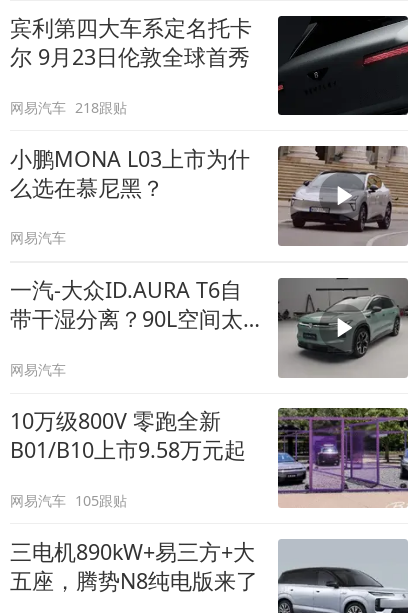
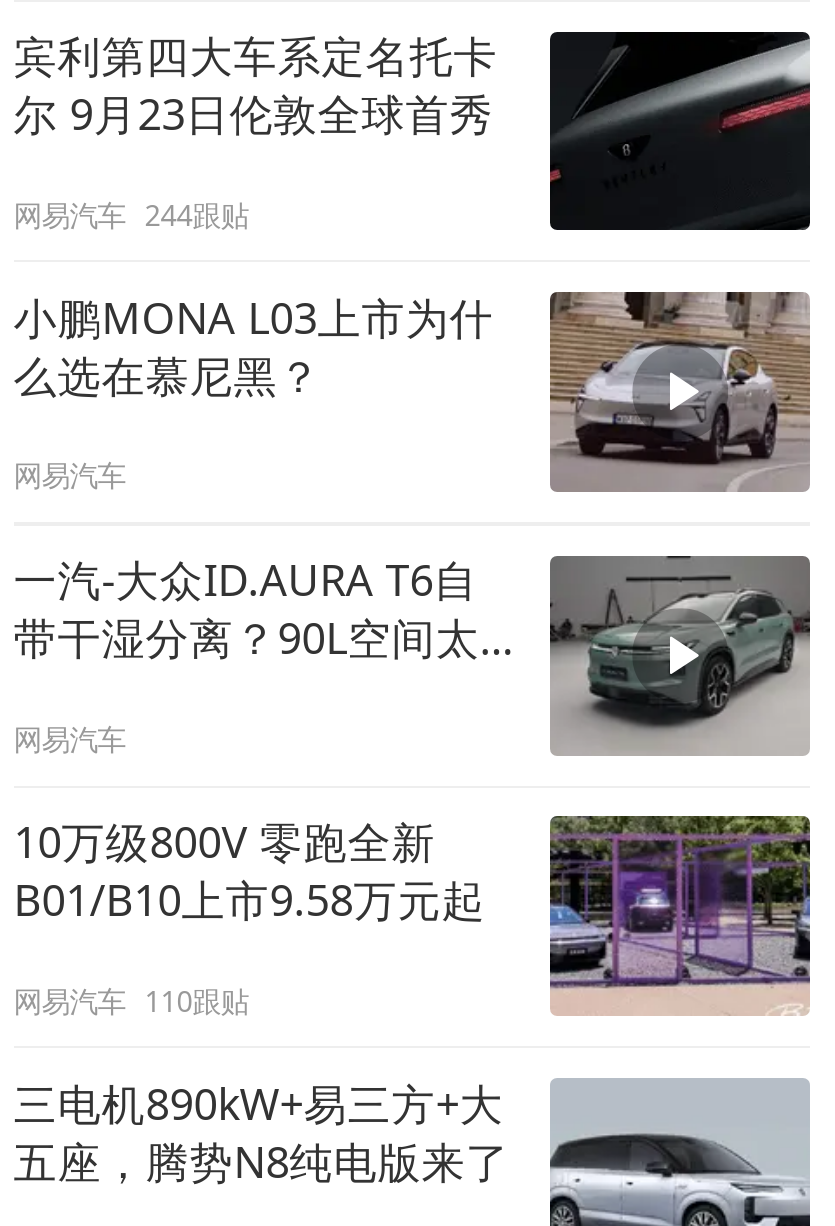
[10,98,127,117] 网易汽车 218跟贴 -> [13,195,249,233] 网易汽车 244跟贴
[10,491,127,510] 网易汽车 105跟贴 -> [13,981,249,1019] 网易汽车 110跟贴

